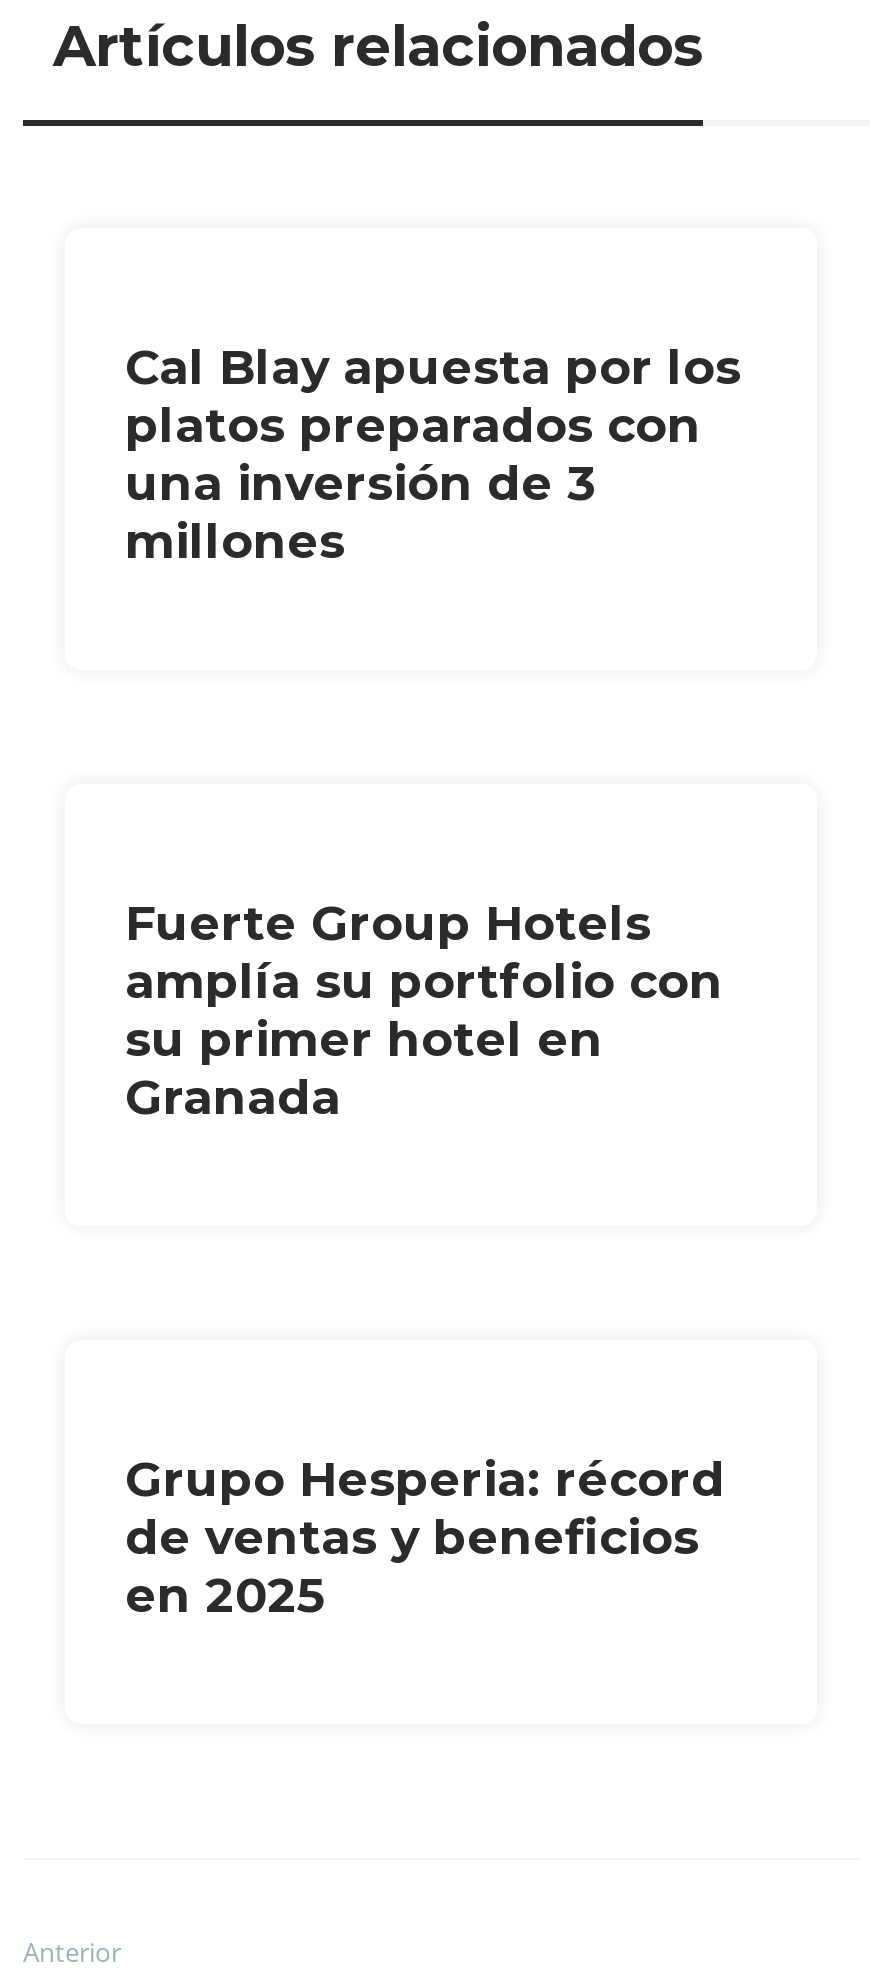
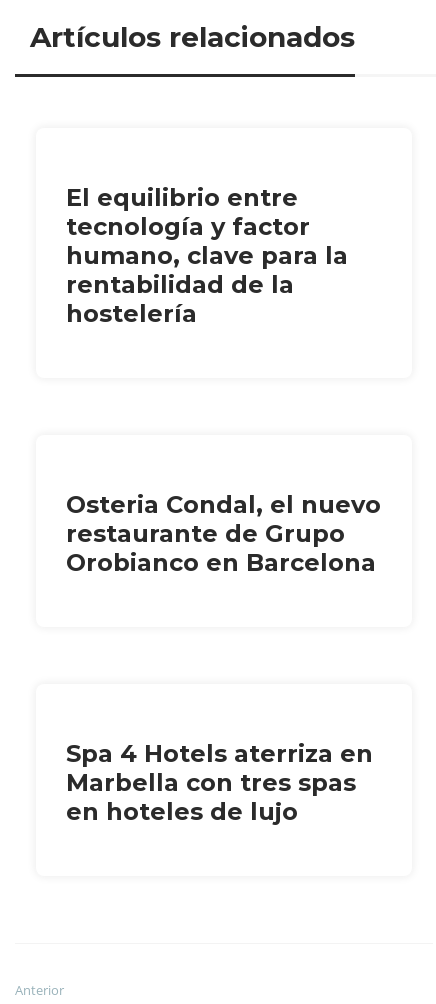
[125,338,741,570] Cal Blay apuesta por los | platos preparados con | una inversión de 3 | millones -> [66,183,348,328] El equilibrio entre | tecnología y factor | humano, clave para la | rentabilidad de la | hostelería
[125,894,723,1126] Fuerte Group Hotels | amplía su portfolio con | su primer hotel en | Granada -> [66,490,381,577] Osteria Condal, el nuevo | restaurante de Grupo | Orobianco en Barcelona
[125,1450,725,1624] Grupo Hesperia: récord | de ventas y beneficios | en 2025 -> [66,739,373,826] Spa 4 Hotels aterriza en | Marbella con tres spas | en hoteles de lujo

